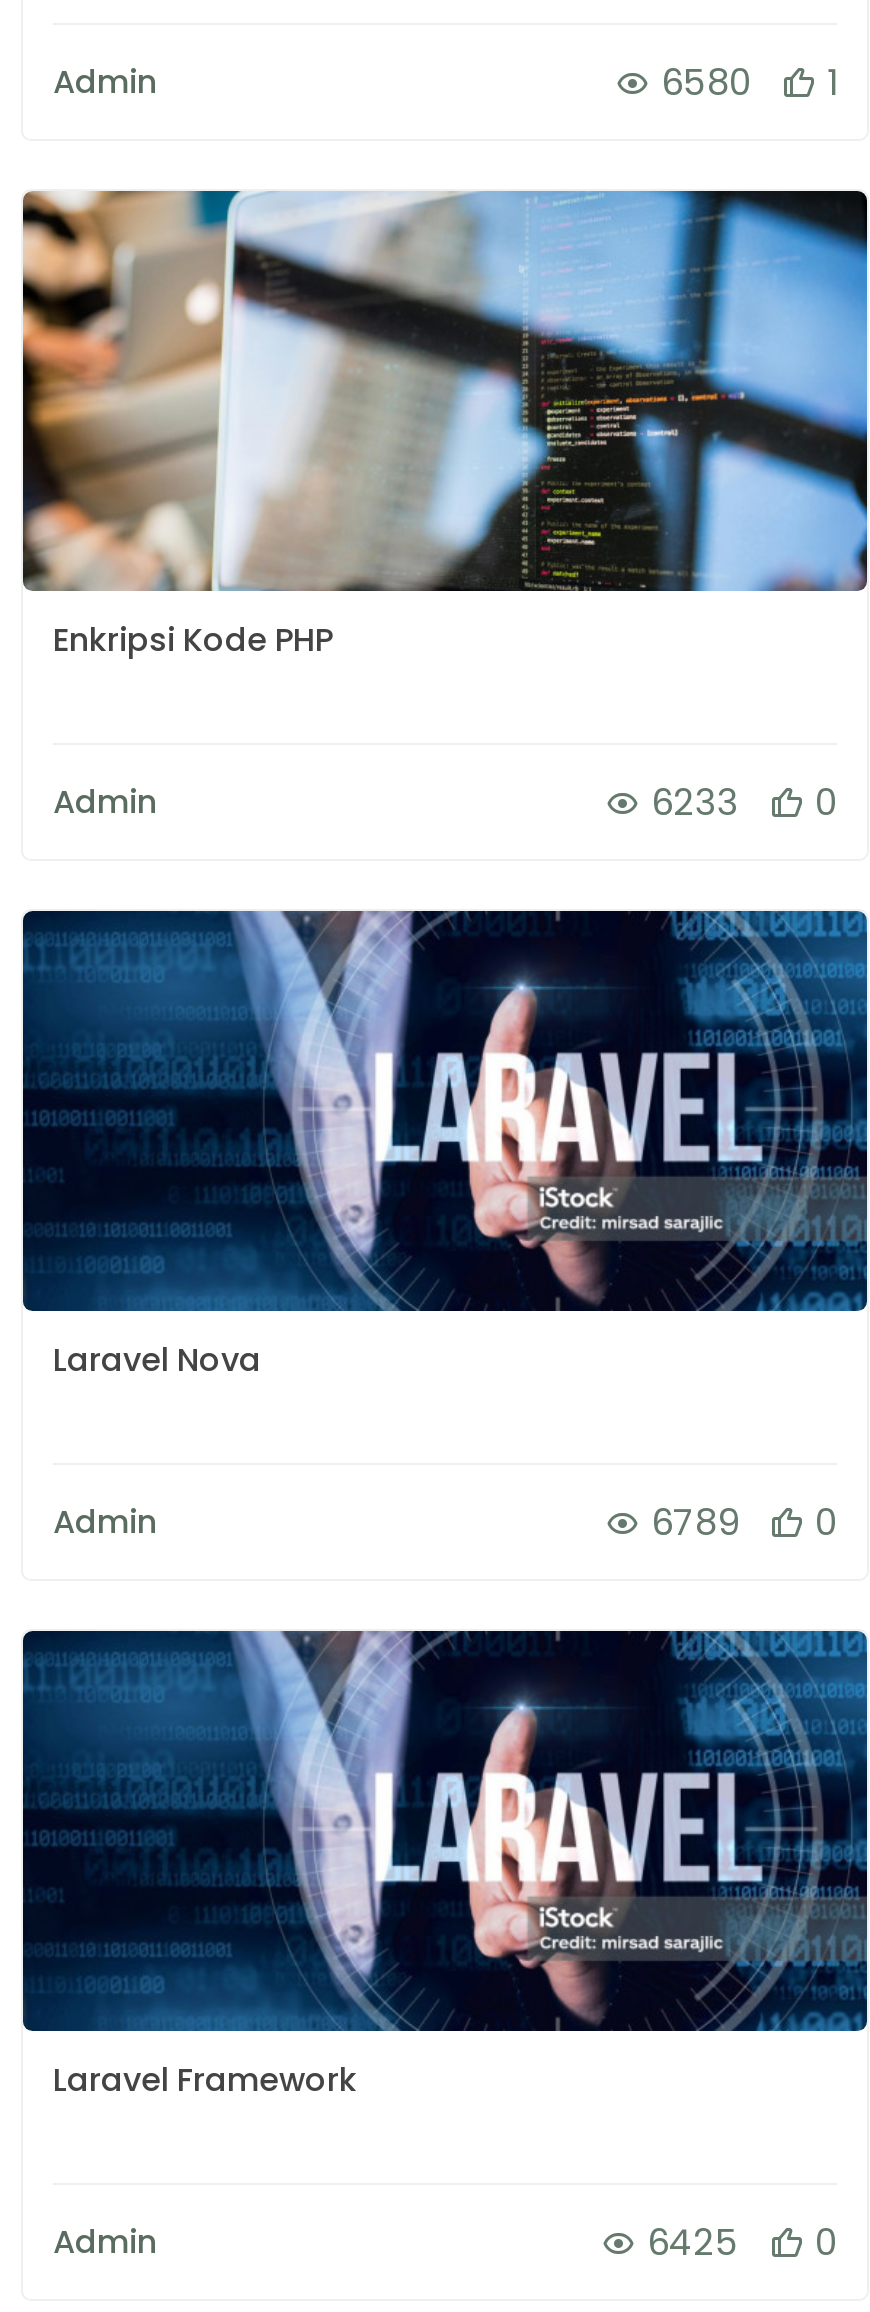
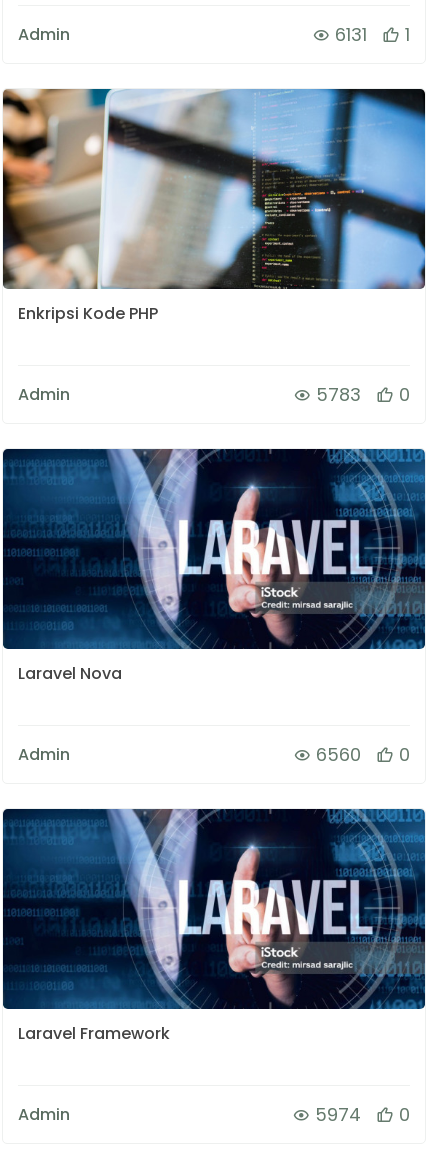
[651,57,837,107] 6580 1 -> [330,22,410,47] 6131 1
[641,777,837,827] 6233 0 -> [311,382,410,407] 5783 0
[641,1497,837,1547] 6789 0 -> [311,742,410,767] 6560 0
[637,2217,837,2267] 6425 0 -> [310,1102,410,1127] 5974 0

